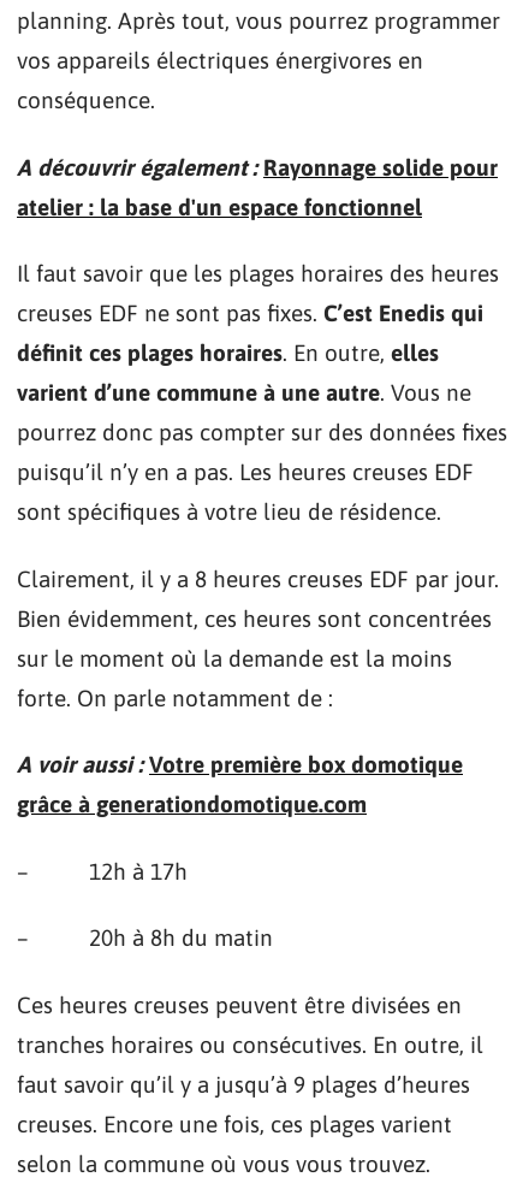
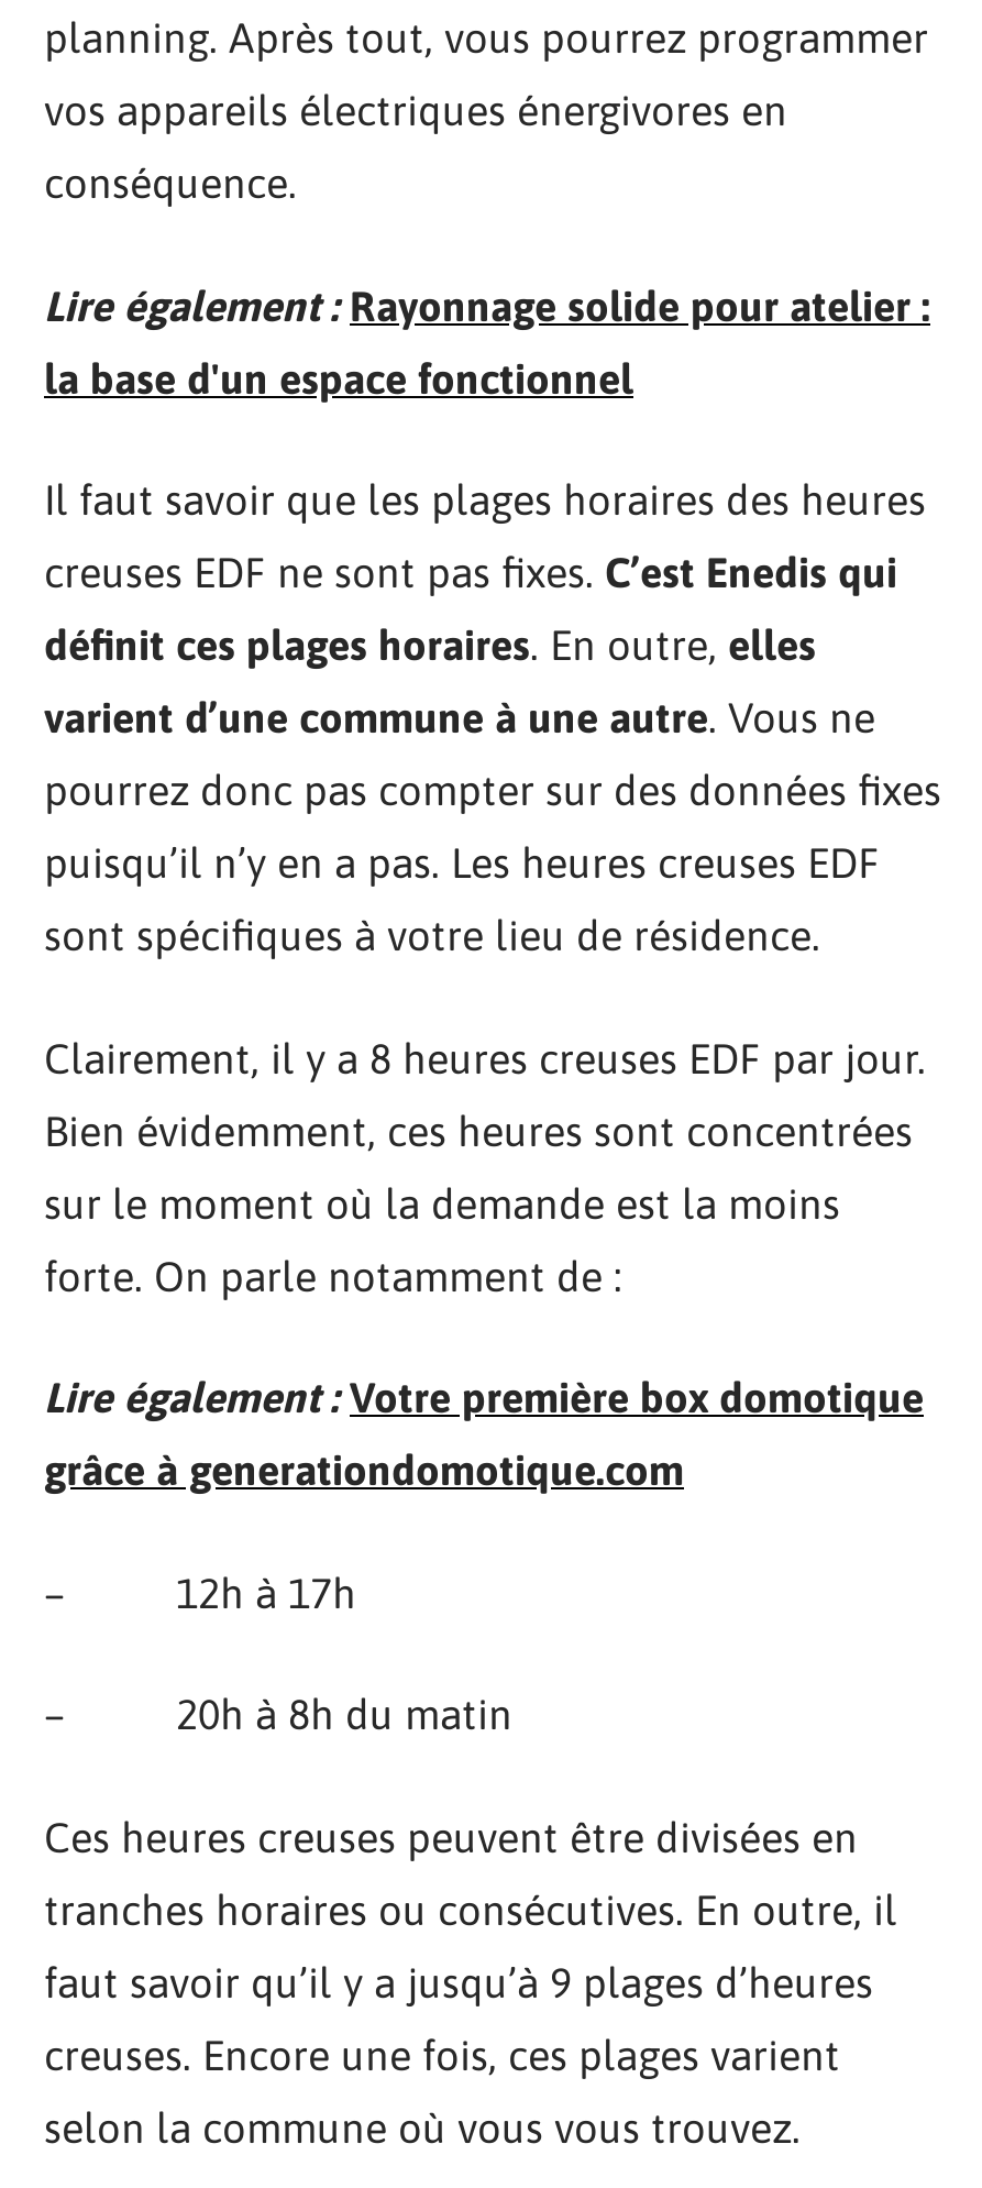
[17,153,498,180] A découvrir également : Rayonnage solide pour -> [44,281,930,329] Lire également : Rayonnage solide pour atelier :
[17,193,422,220] atelier : la base d'un espace fonctionnel -> [44,353,633,402] la base d'un espace fonctionnel
[17,751,463,777] A voir aussi : Votre première box domotique -> [44,1373,924,1421] Lire également : Votre première box domotique

